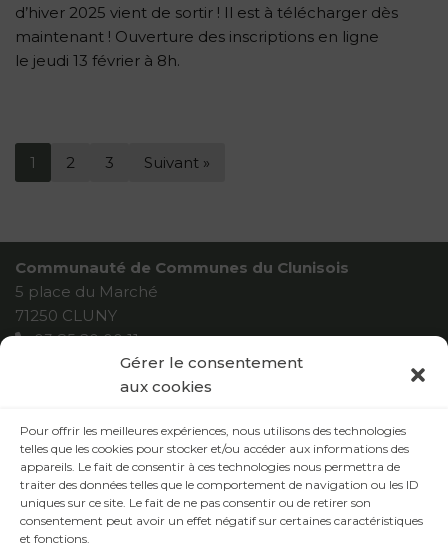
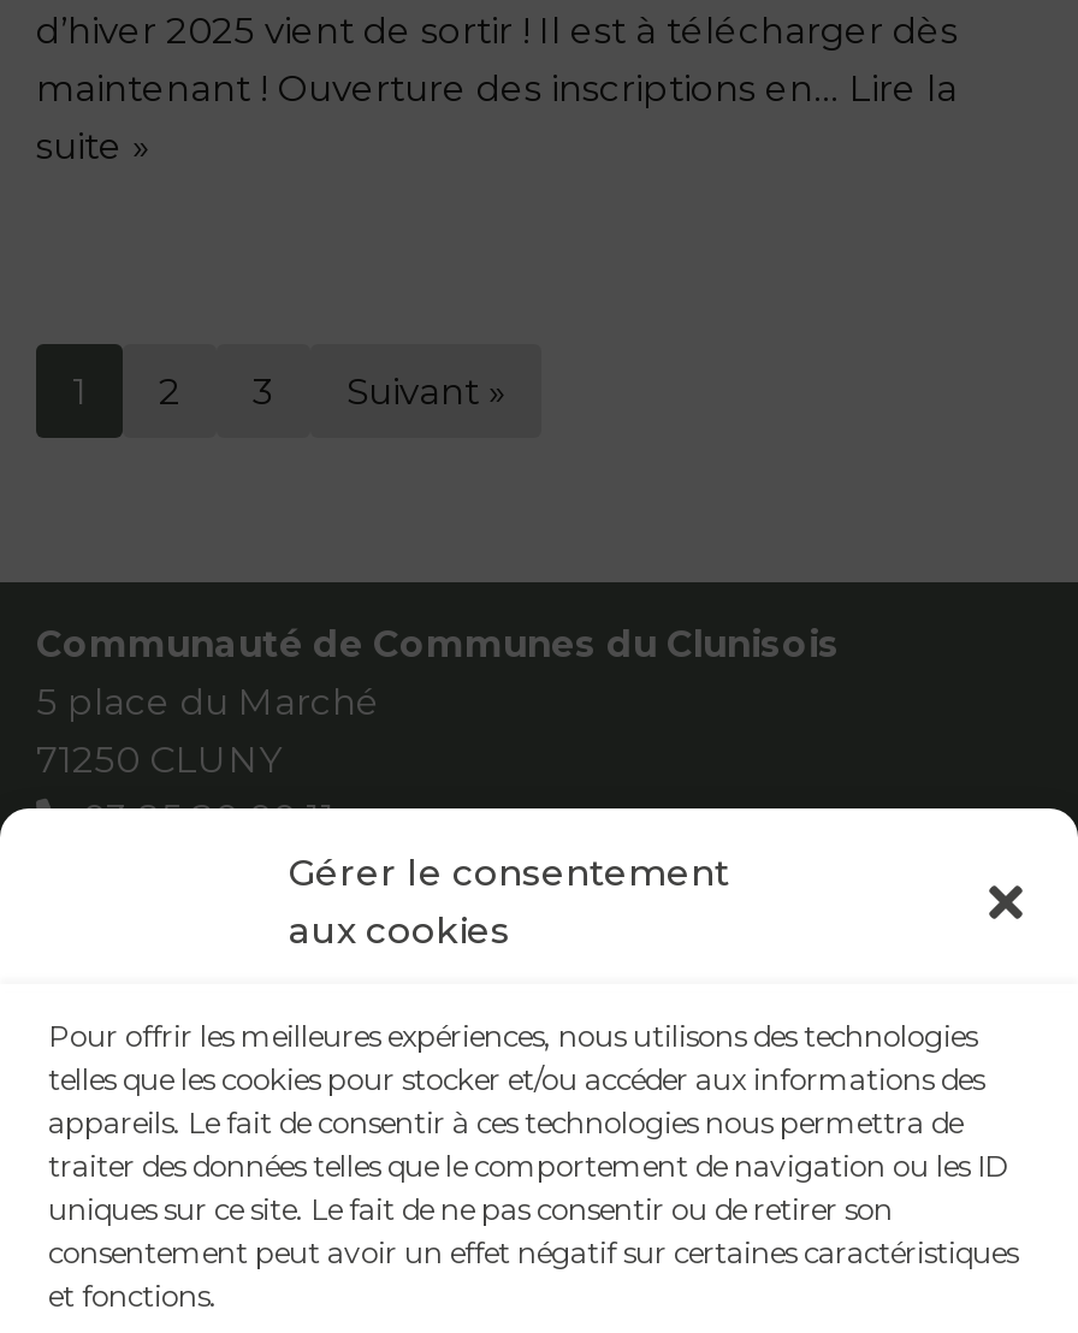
[15,27,379,70] maintenant ! Ouverture des inscriptions en ligne | le jeudi 13 février à 8h. -> [36,64,958,167] maintenant ! Ouverture des inscriptions en… Lire la | suite »

